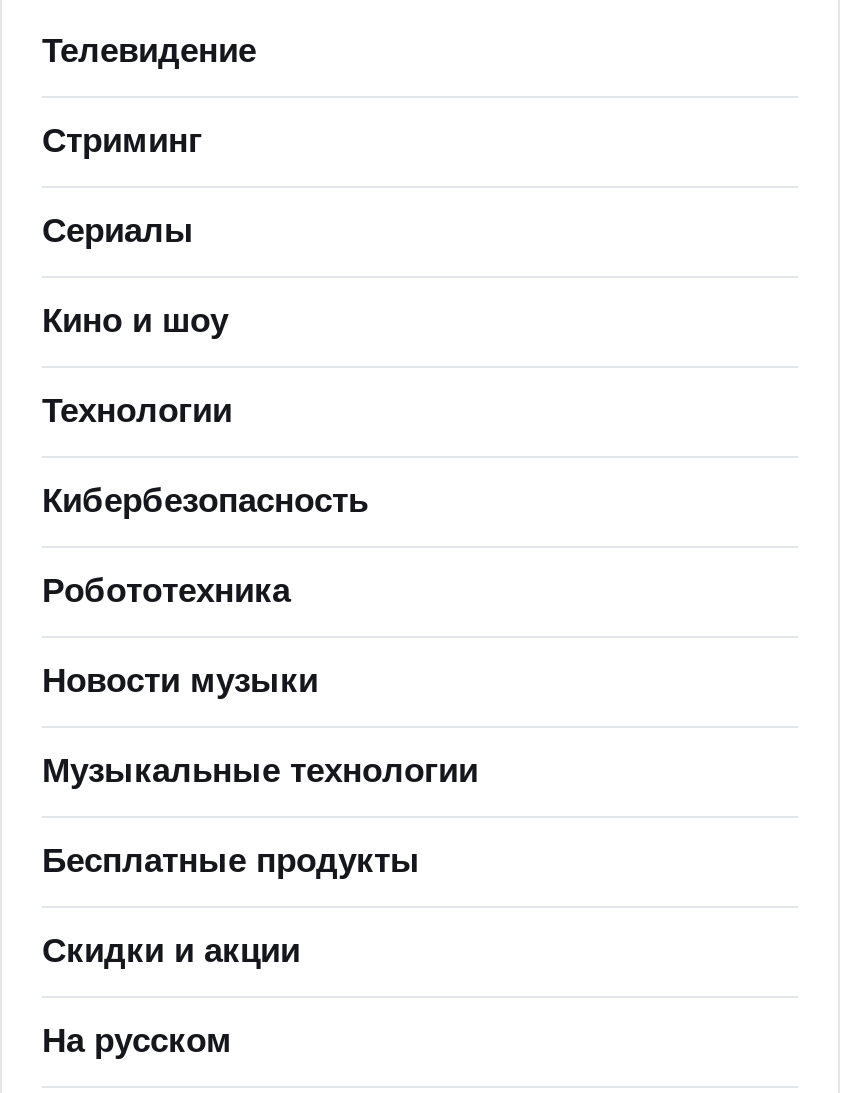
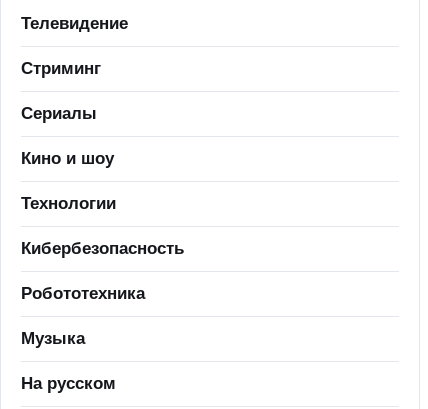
[42,661,478,969] Новости музыки | Музыкальные технологии | Бесплатные продукты | Скидки и акции -> [21,329,85,348] Музыка

